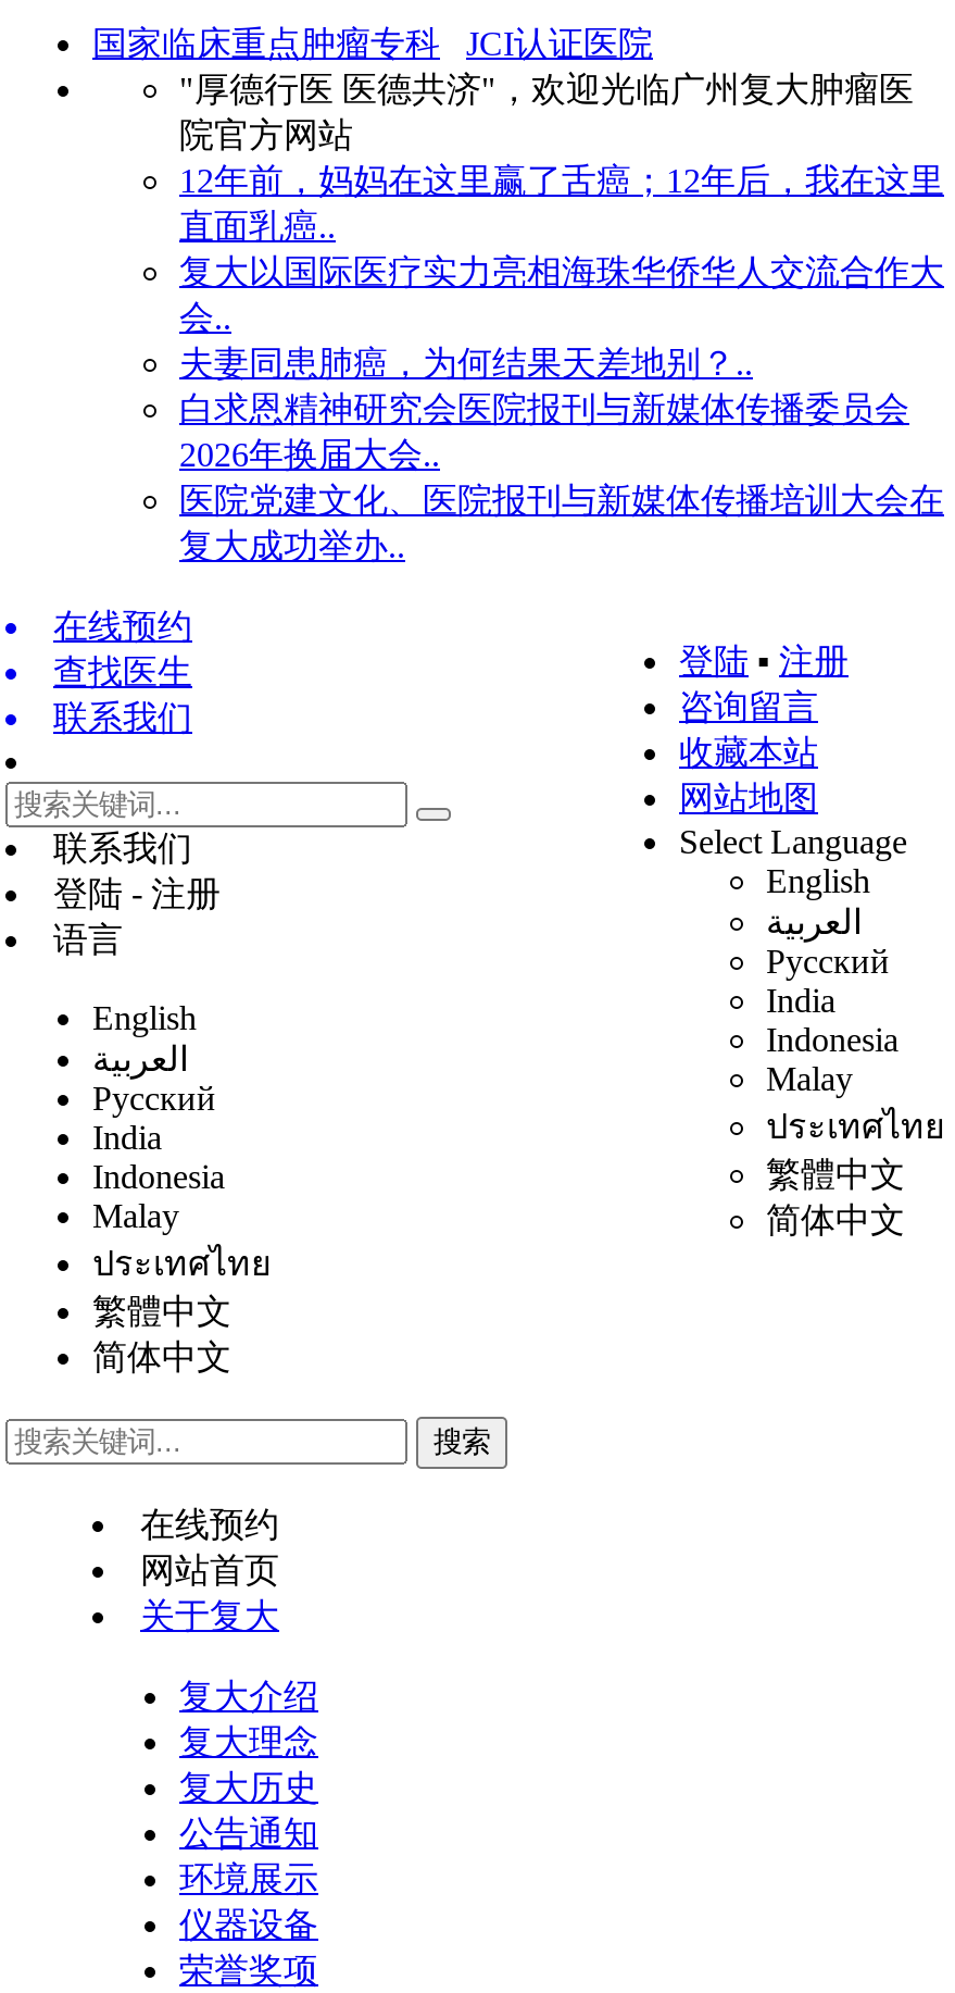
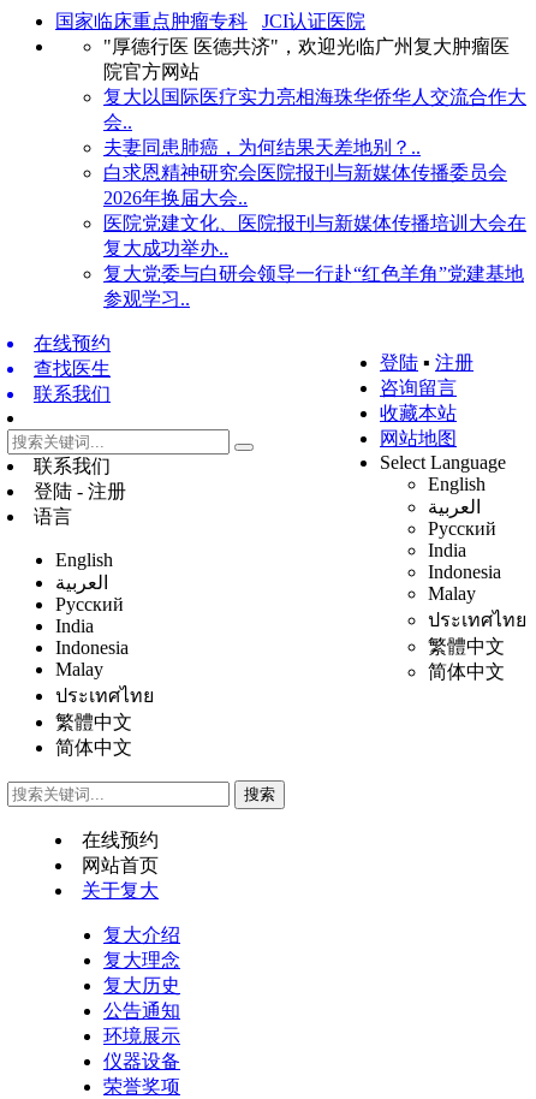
[179,162,944,245] 12年前，妈妈在这里赢了舌癌；12年后，我在这里 | 直面乳癌.. -> none
moved [179,253,944,519] -> [103,87,526,233]: 复大以国际医疗实力亮相海珠华侨华人交流合作大 | 会.. | 白求恩精神研究会医院报刊与新媒体传播委员会 | 2026年换届大会.. | 医院党建文化、医院报刊与新媒体传播培训大会在
none -> [103,263,524,309] 复大党委与白研会领导一行赴“红色羊角”党建基地 | 参观学习..

